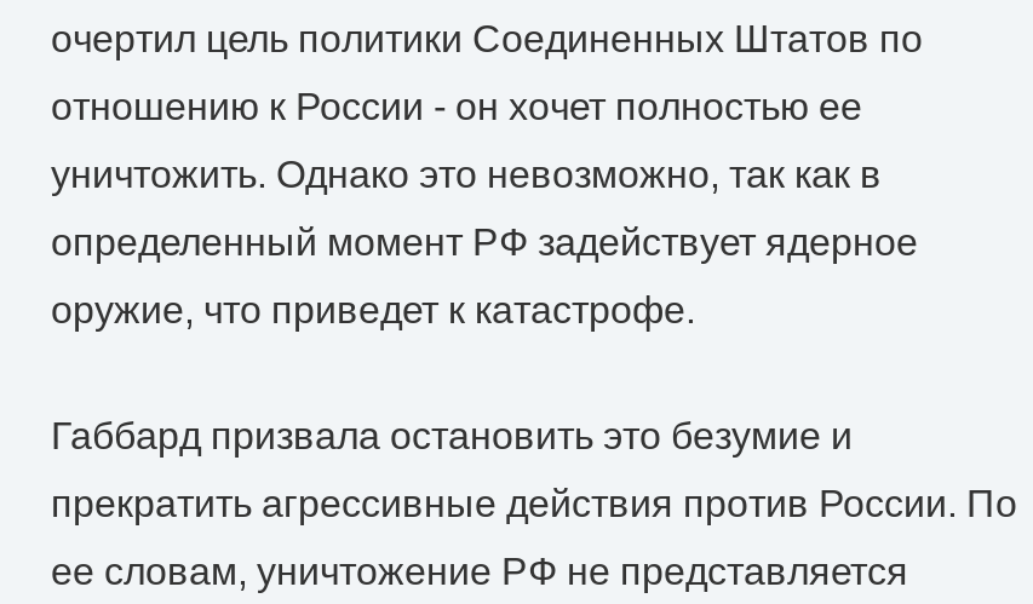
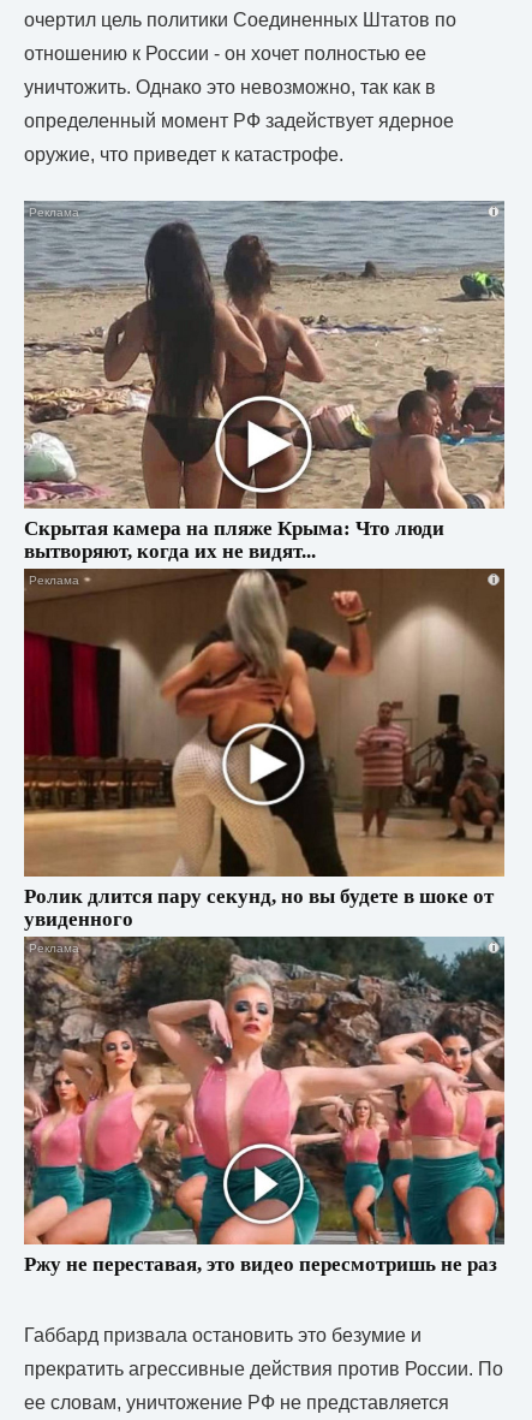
none -> [23,200,506,562] [image] | Скрытая камера на пляже Крыма: Что люди | вытворяют, когда их не видят...
none -> [23,568,506,930] [image] | Ролик длится пару секунд, но вы будете в шоке от | увиденного
none -> [23,935,506,1275] [image] | Ржу не переставая, это видео пересмотришь не раз

